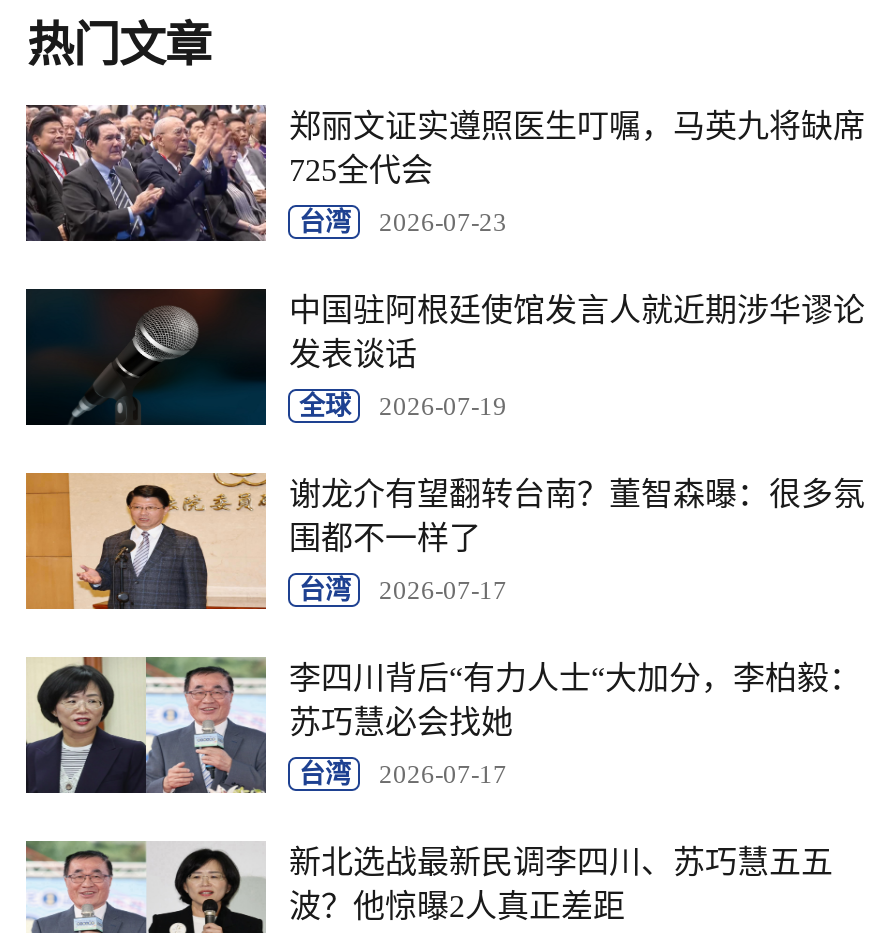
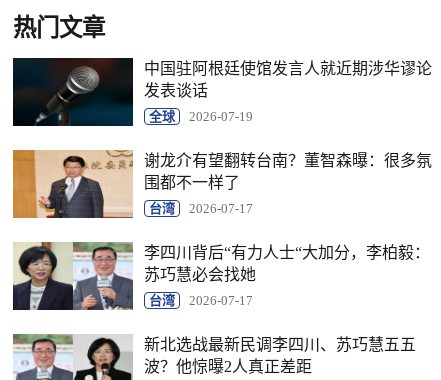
[24,103,865,243] [image] | 郑丽文证实遵照医生叮嘱，马英九将缺席 | 725全代会 | 台湾 | 2026-07-23 -> none

